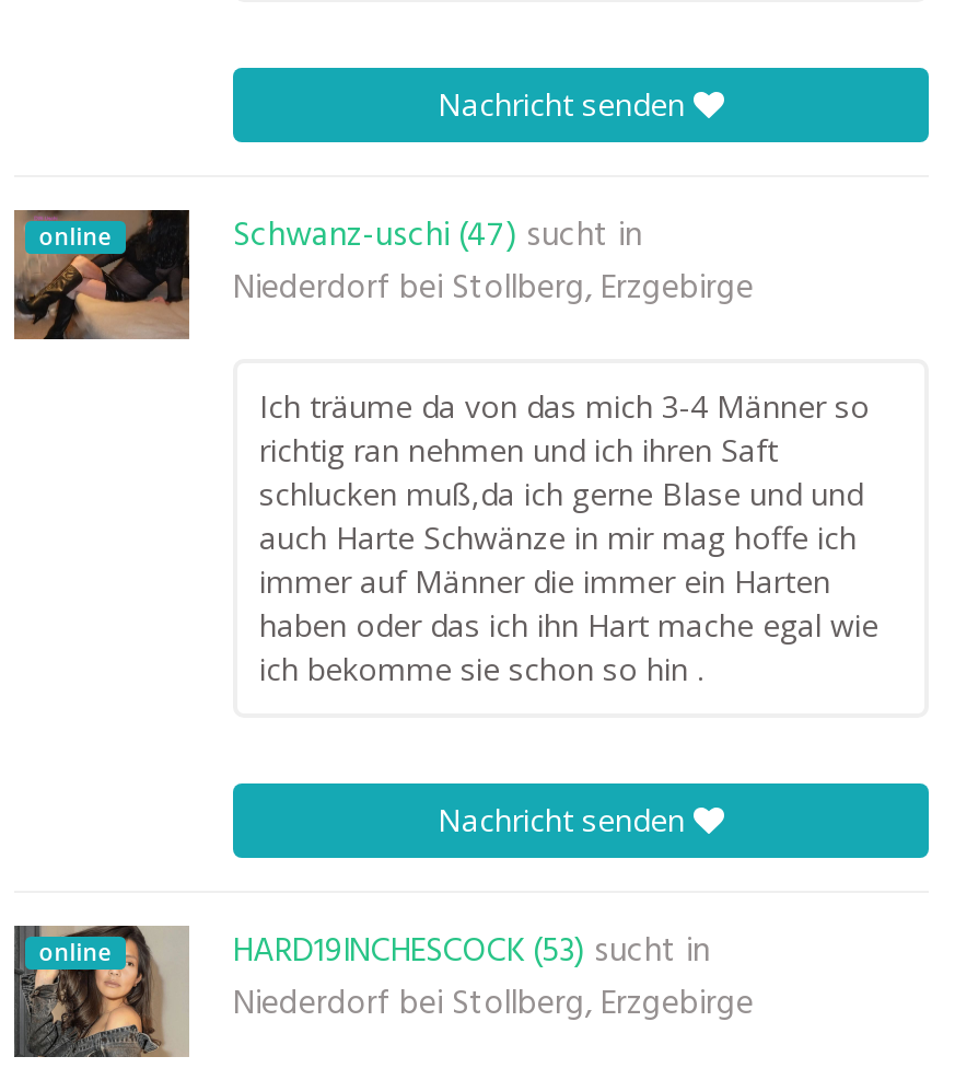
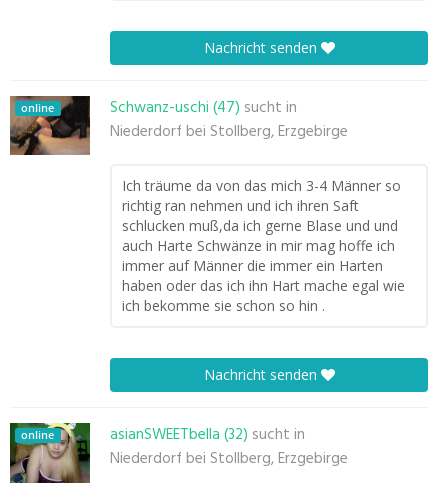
[14,924,710,1057] [image] | HARD19INCHESCOCK (53) sucht in -> [10,422,305,483] [image] | asianSWEETbella (32) sucht in

